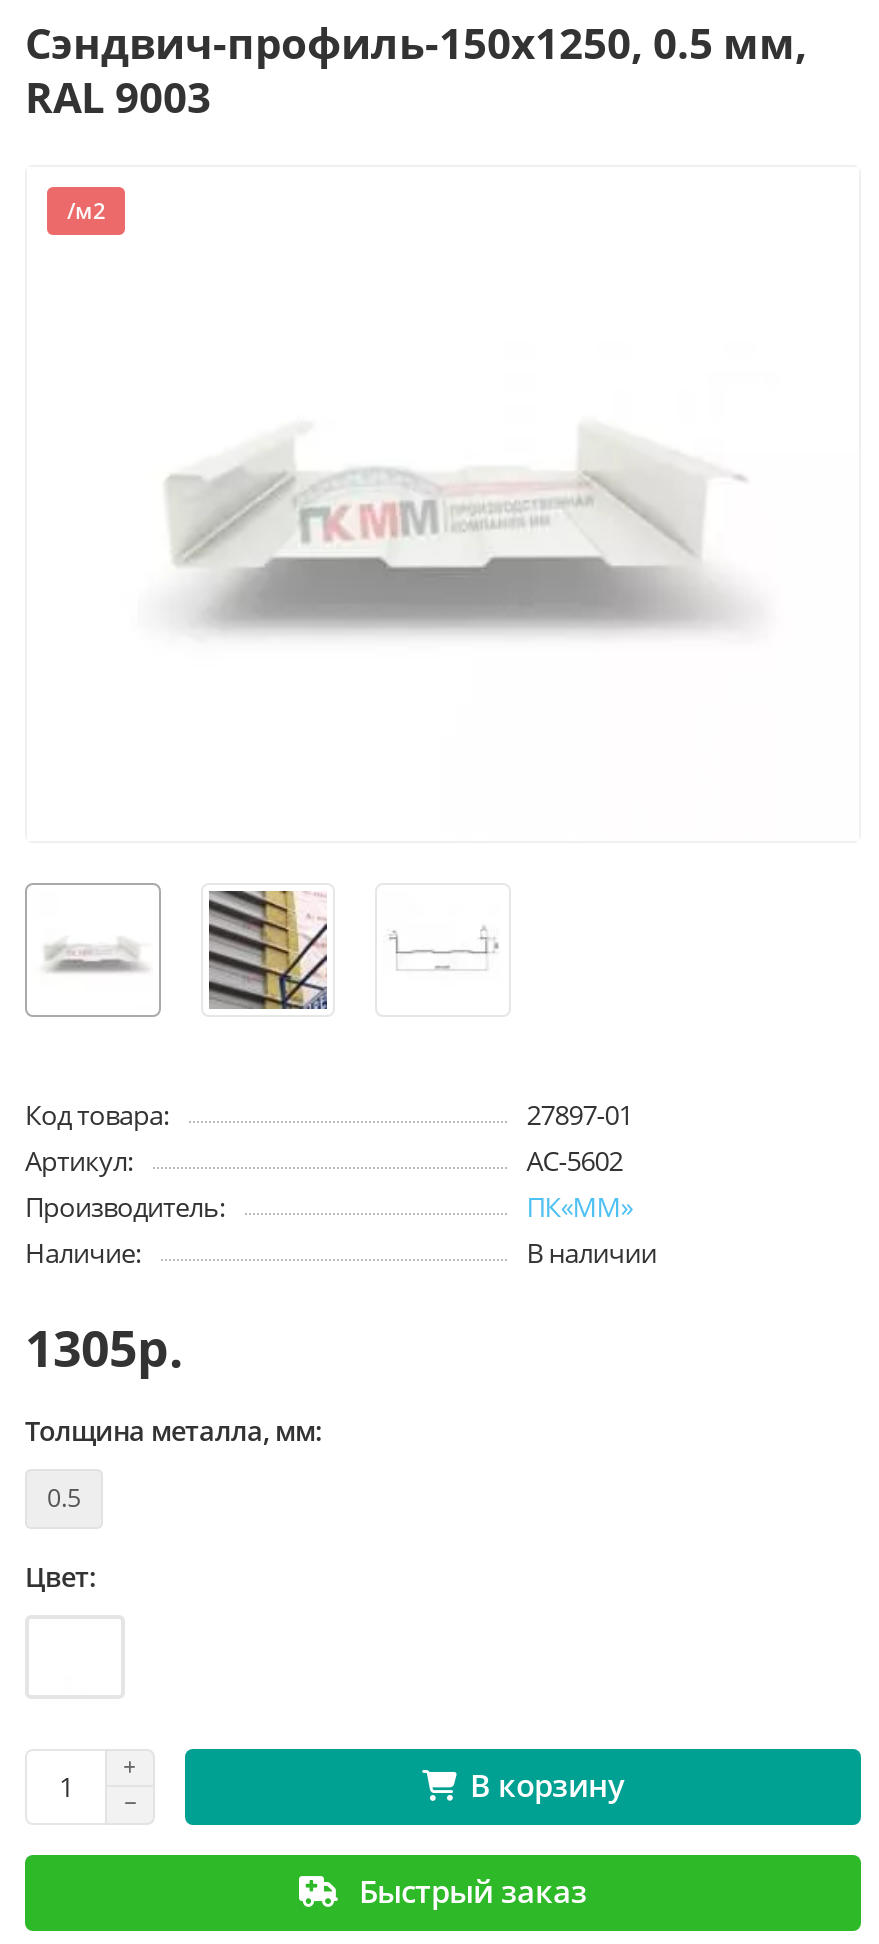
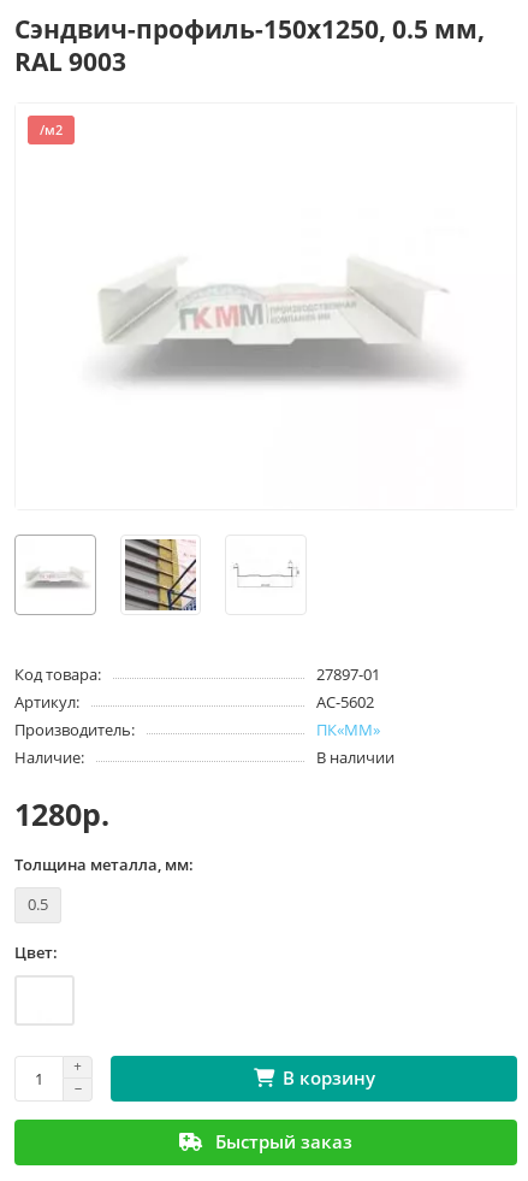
[25,1314,183,1382] 1305р. -> [14,794,109,835] 1280р.

